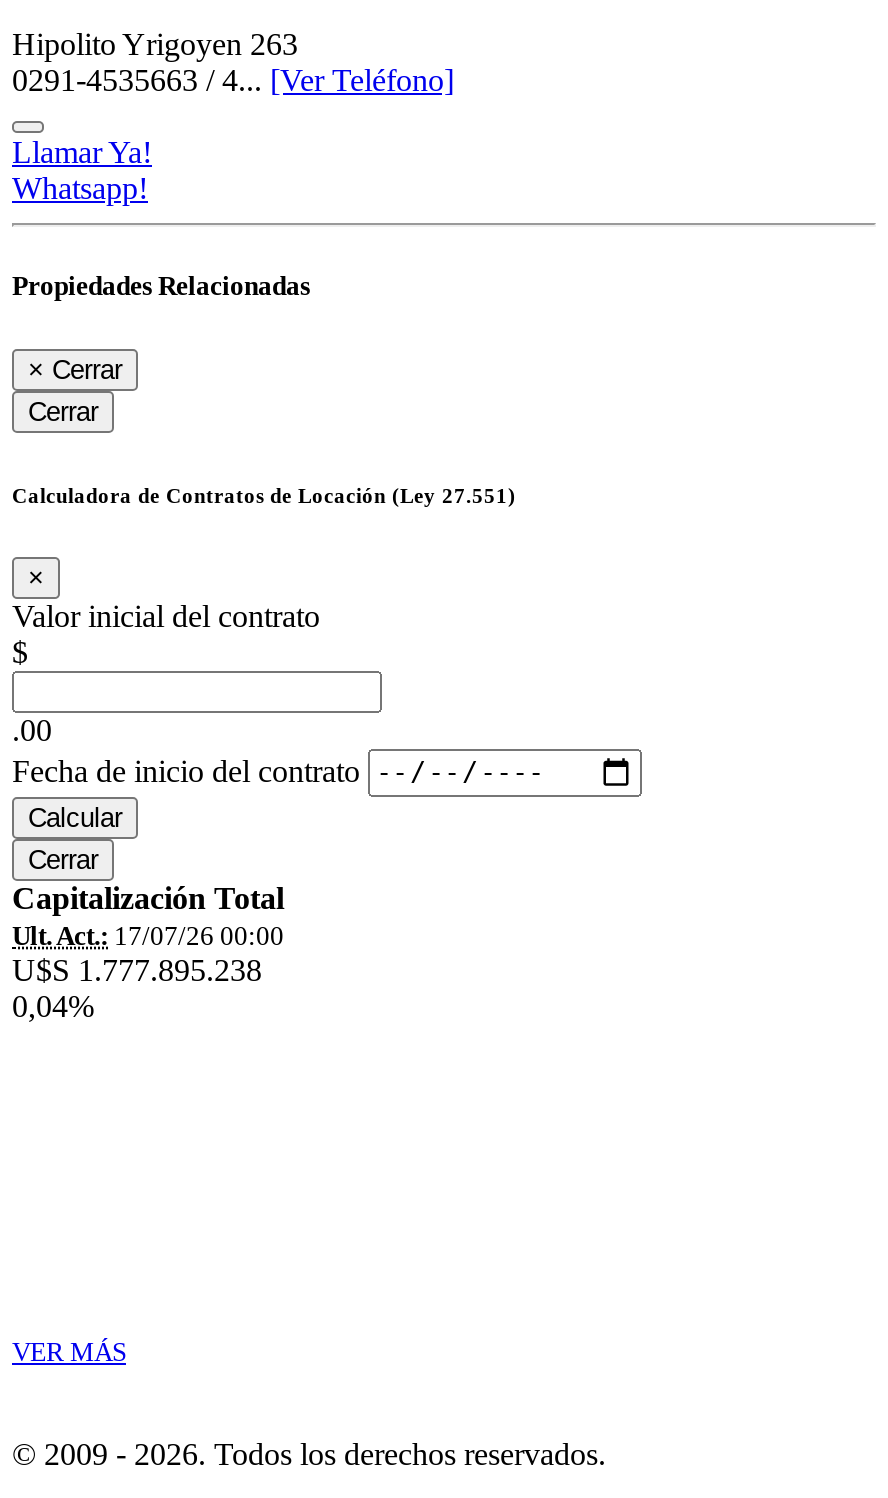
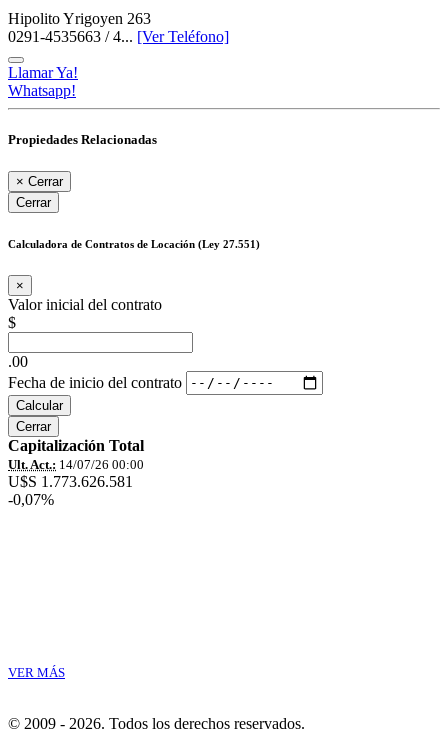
[12,920,284,950] Ult. Act.: 17/07/26 00:00 -> [8,456,144,471] Ult. Act.: 14/07/26 00:00
[12,952,262,986] U$S 1.777.895.238 -> [8,472,133,489] U$S 1.773.626.581
[12,988,94,1022] 0,04% -> [8,490,54,507] -0,07%

